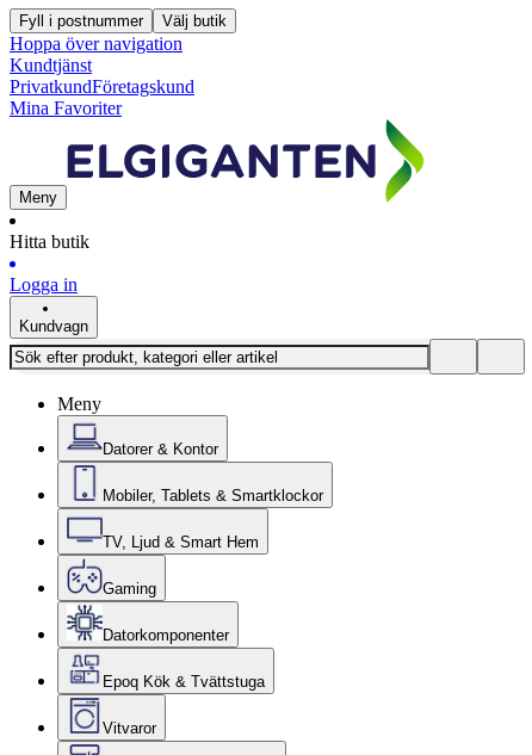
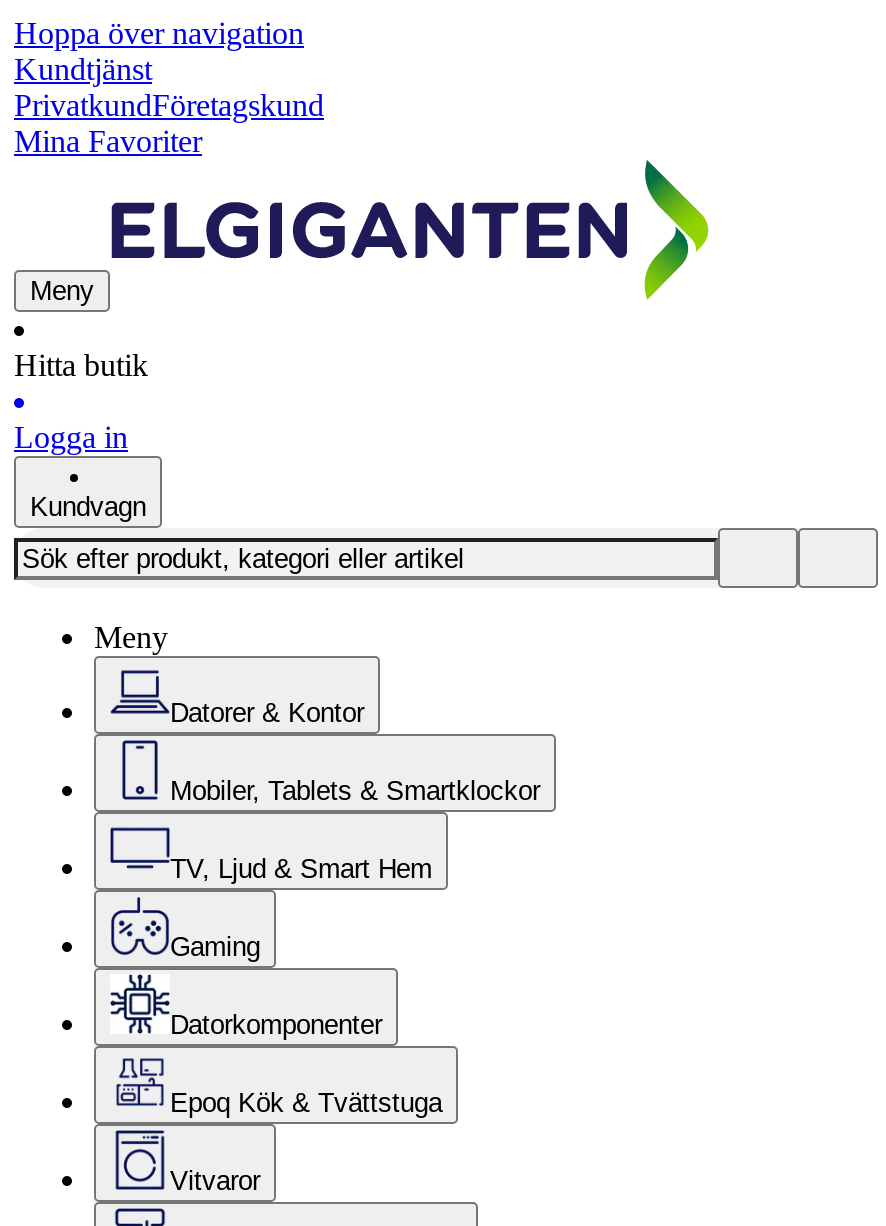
[19,12,227,30] Fyll i postnummer | Välj butik -> none

